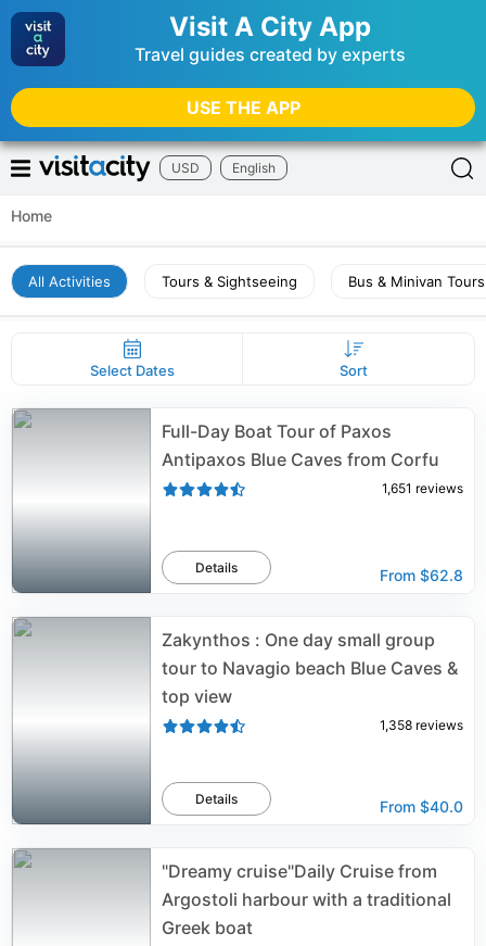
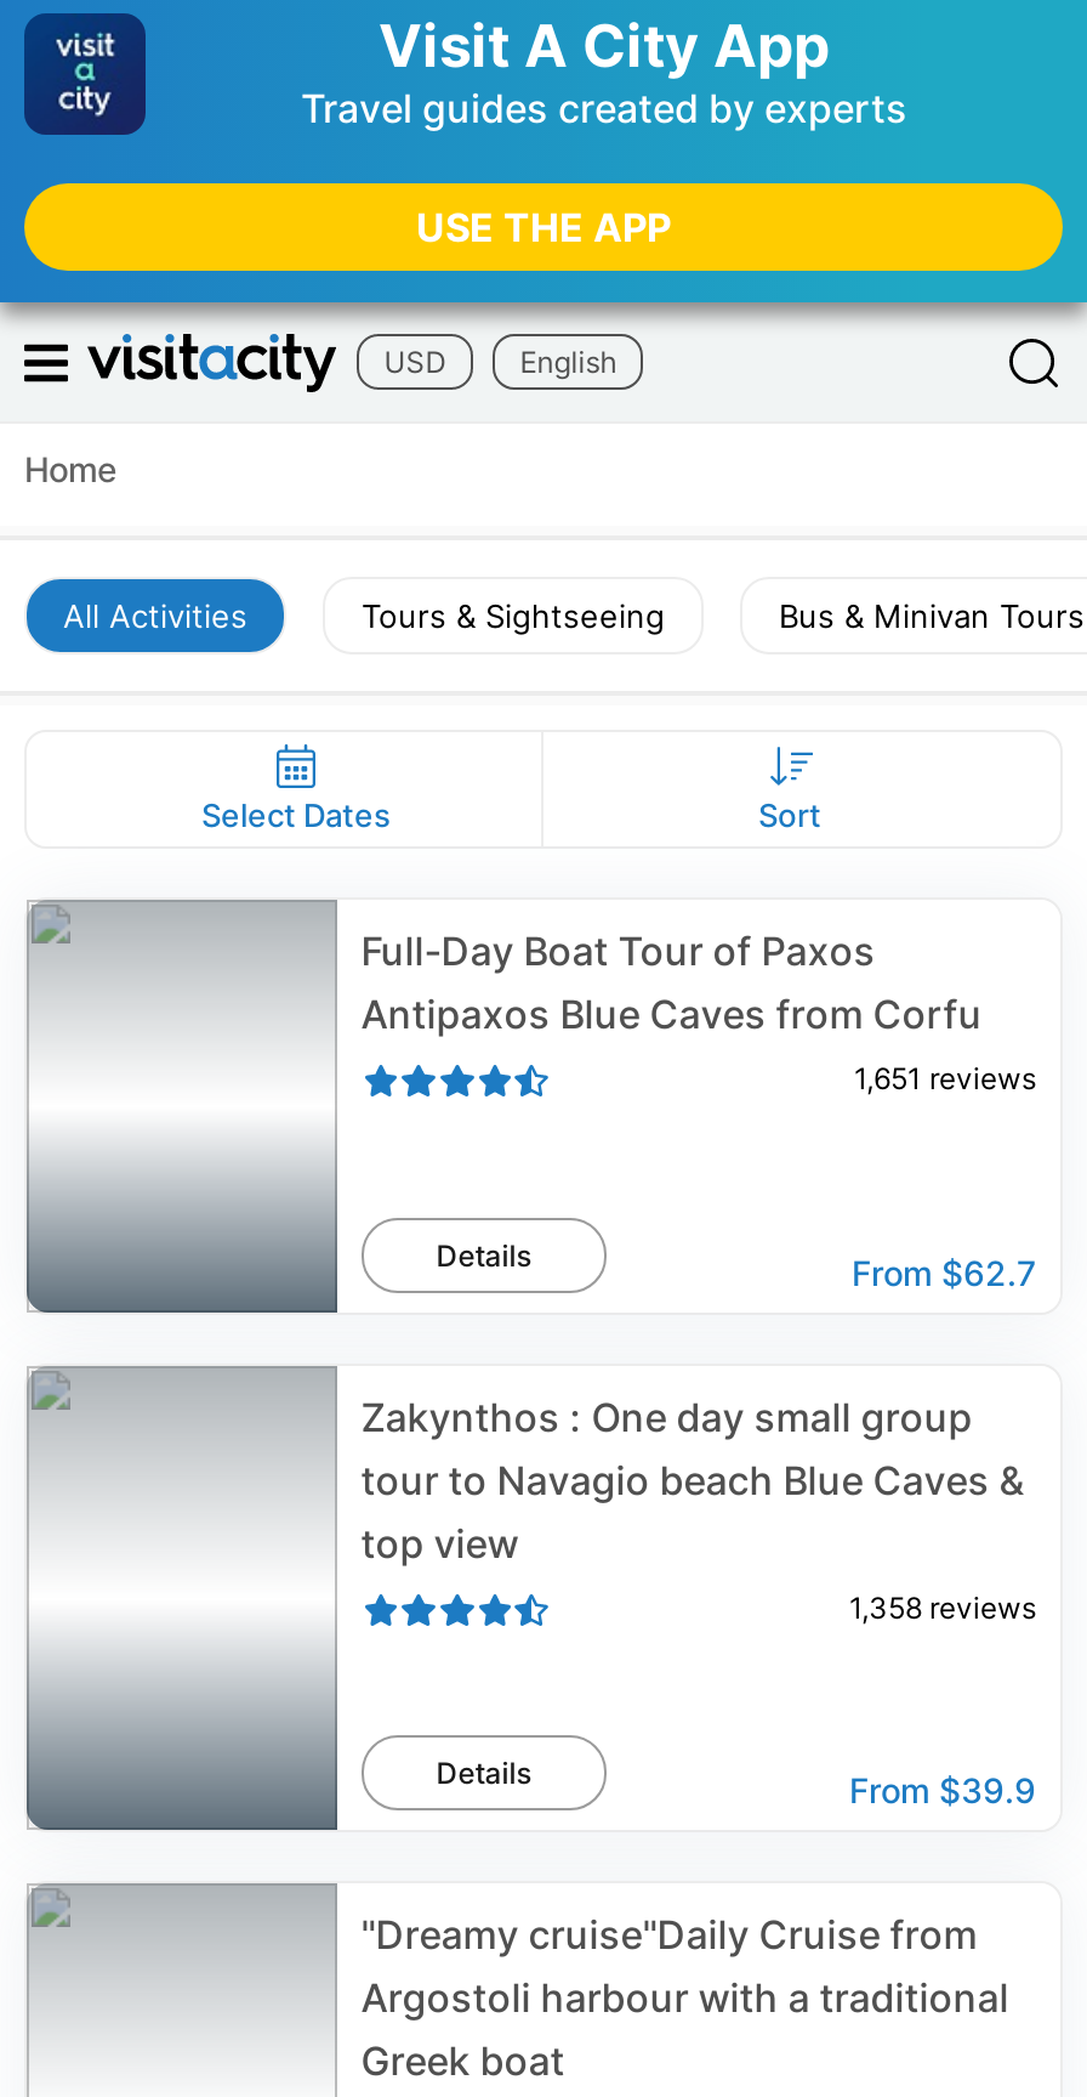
[380,566,463,584] From $62.8 -> [852,1252,1036,1293] From $62.7
[380,797,463,816] From $40.0 -> [849,1769,1036,1810] From $39.9

